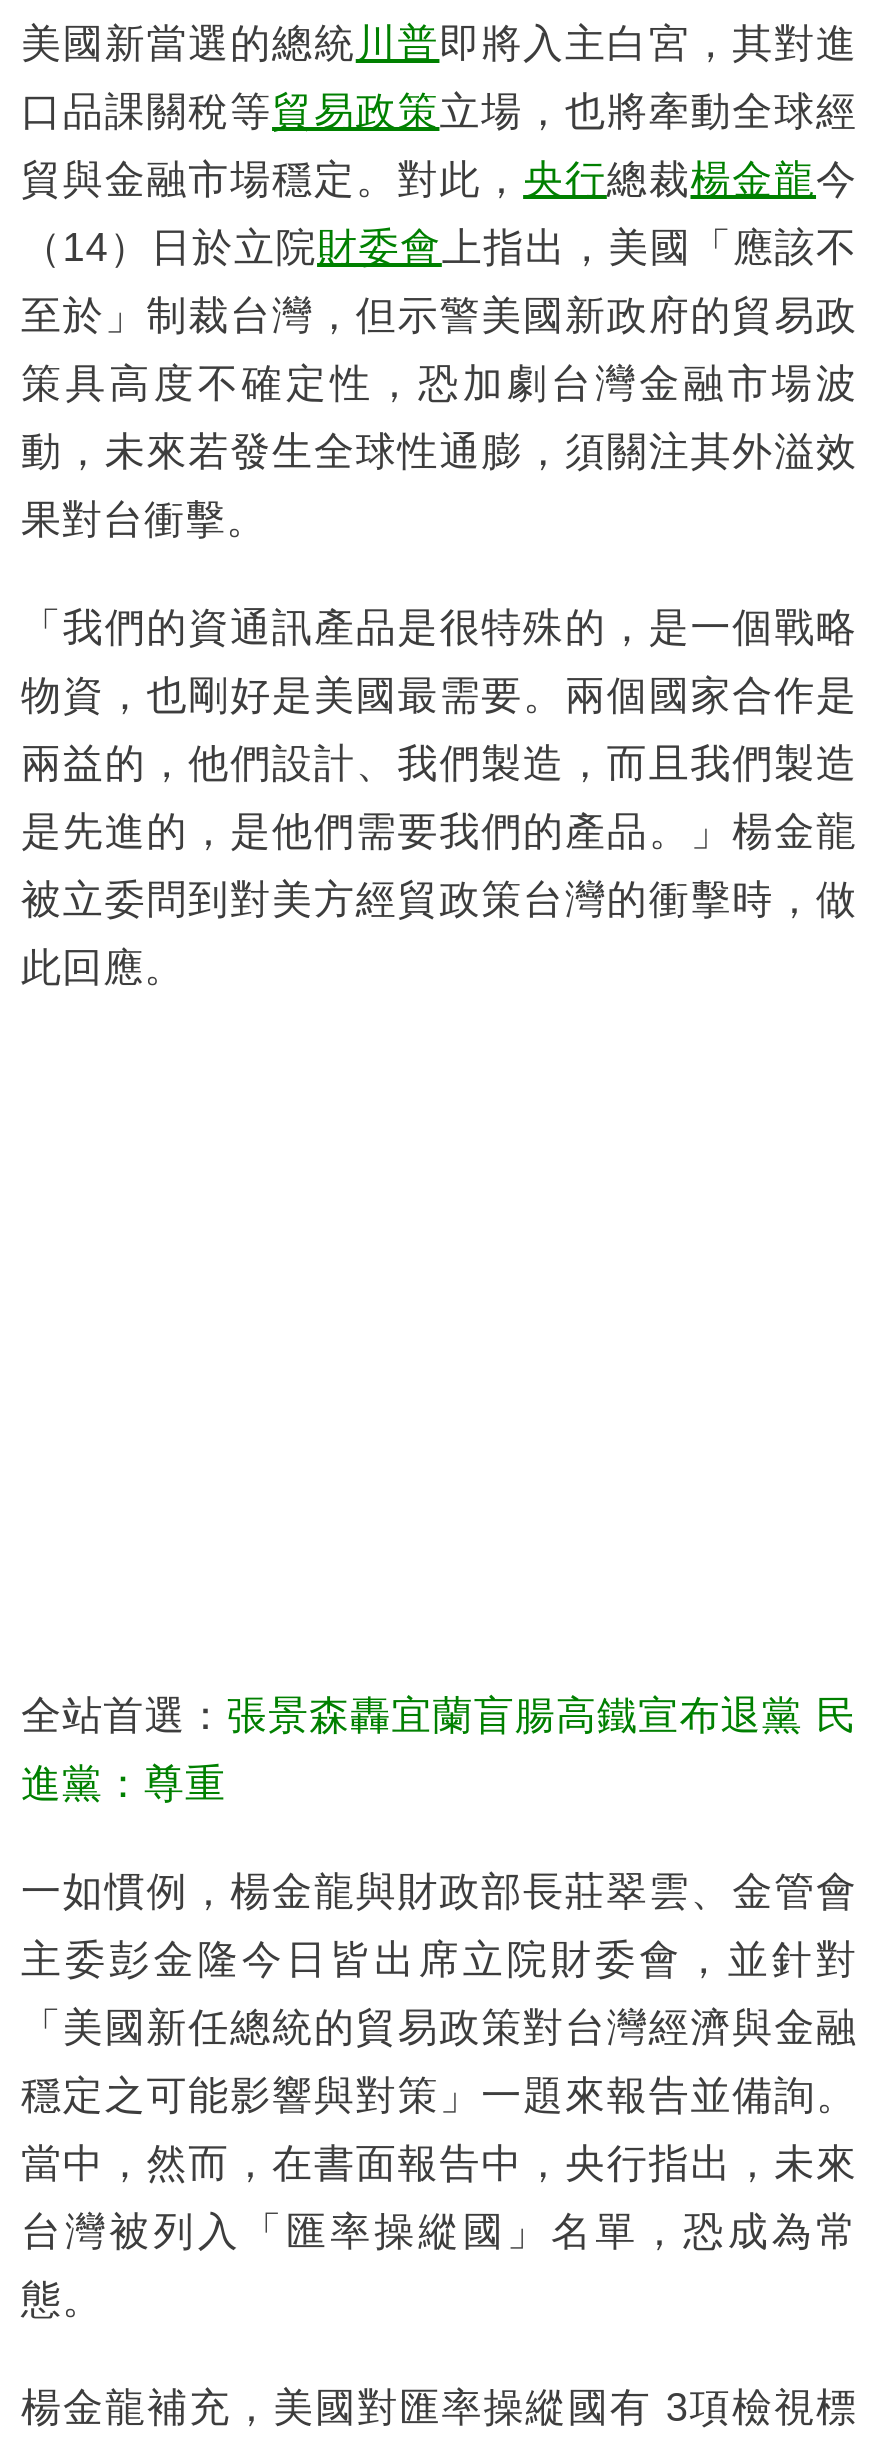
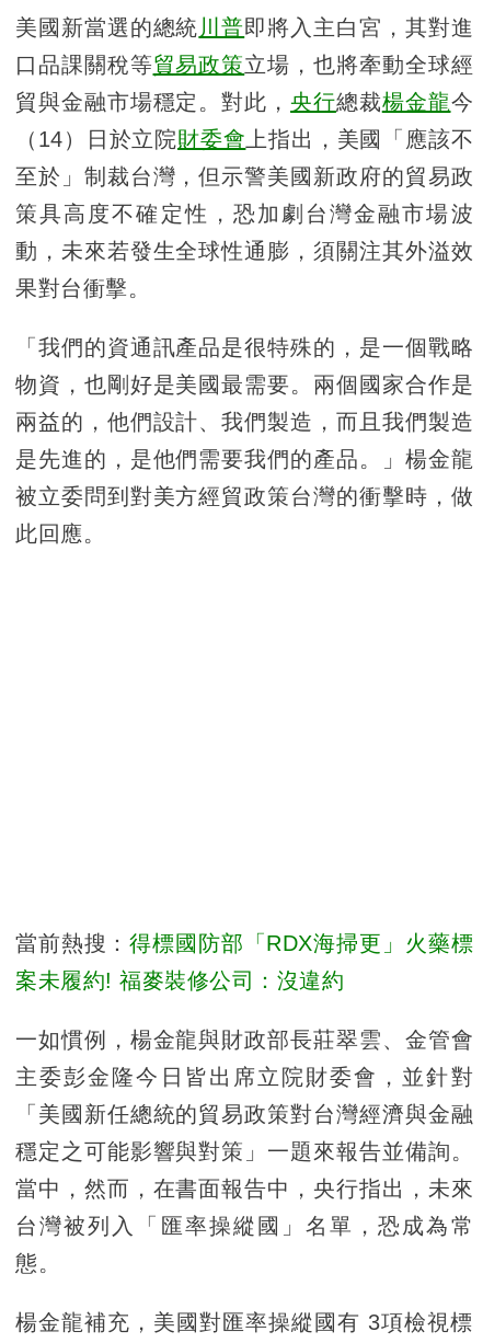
[21,1692,857,1736] 全站首選：張景森轟宜蘭盲腸高鐵宣布退黨 民 -> [15,931,473,955] 當前熱搜：得標國防部「RDX海掃更」火藥標
[21,1760,226,1804] 進黨：尊重 -> [15,968,344,992] 案未履約! 福麥裝修公司：沒違約

